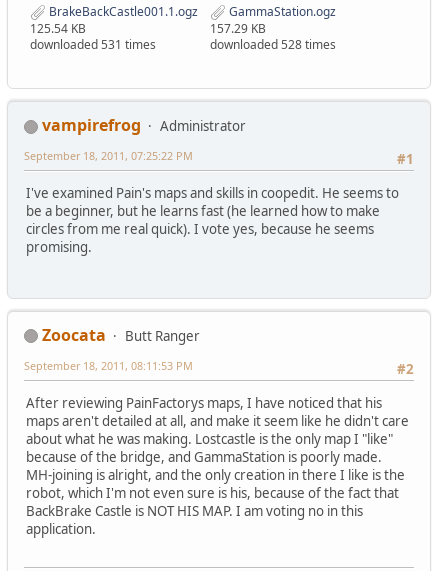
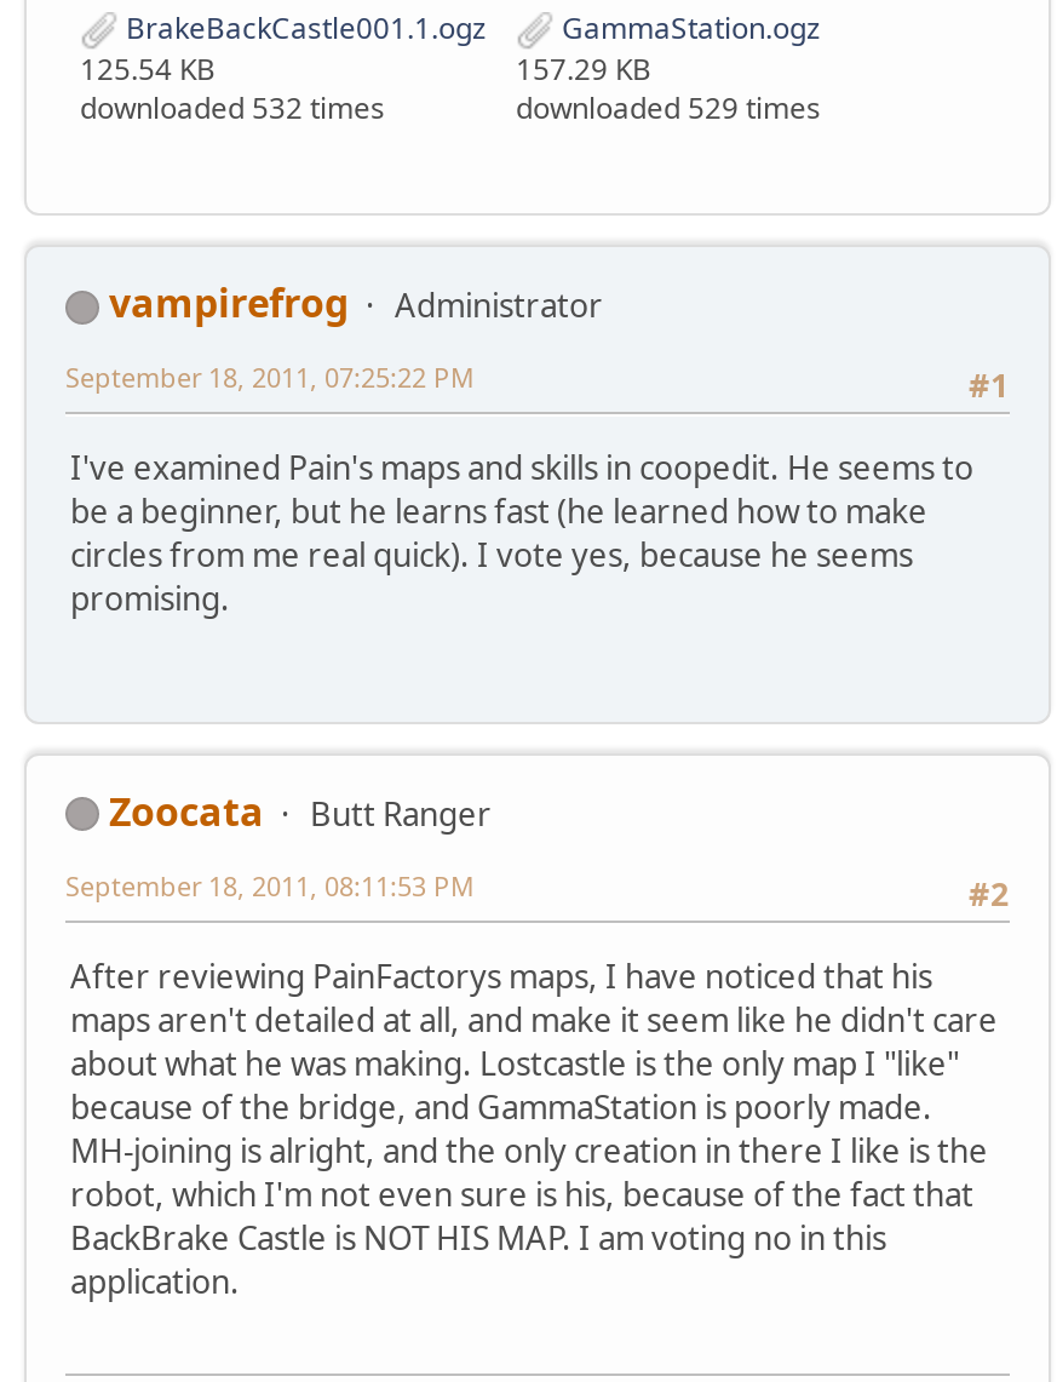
[30,36,156,53] downloaded 531 times -> [80,87,385,128] downloaded 532 times
[210,36,336,53] downloaded 528 times -> [516,87,821,128] downloaded 529 times

